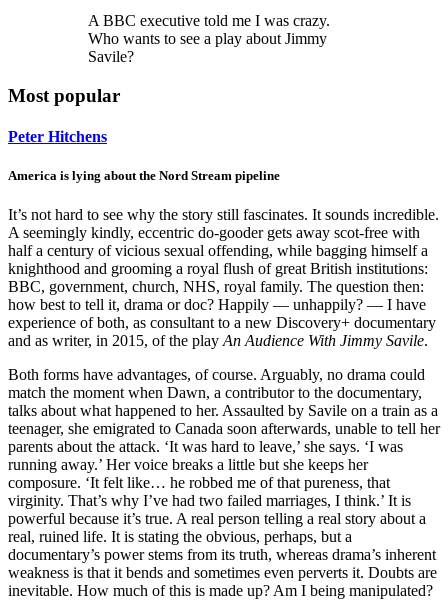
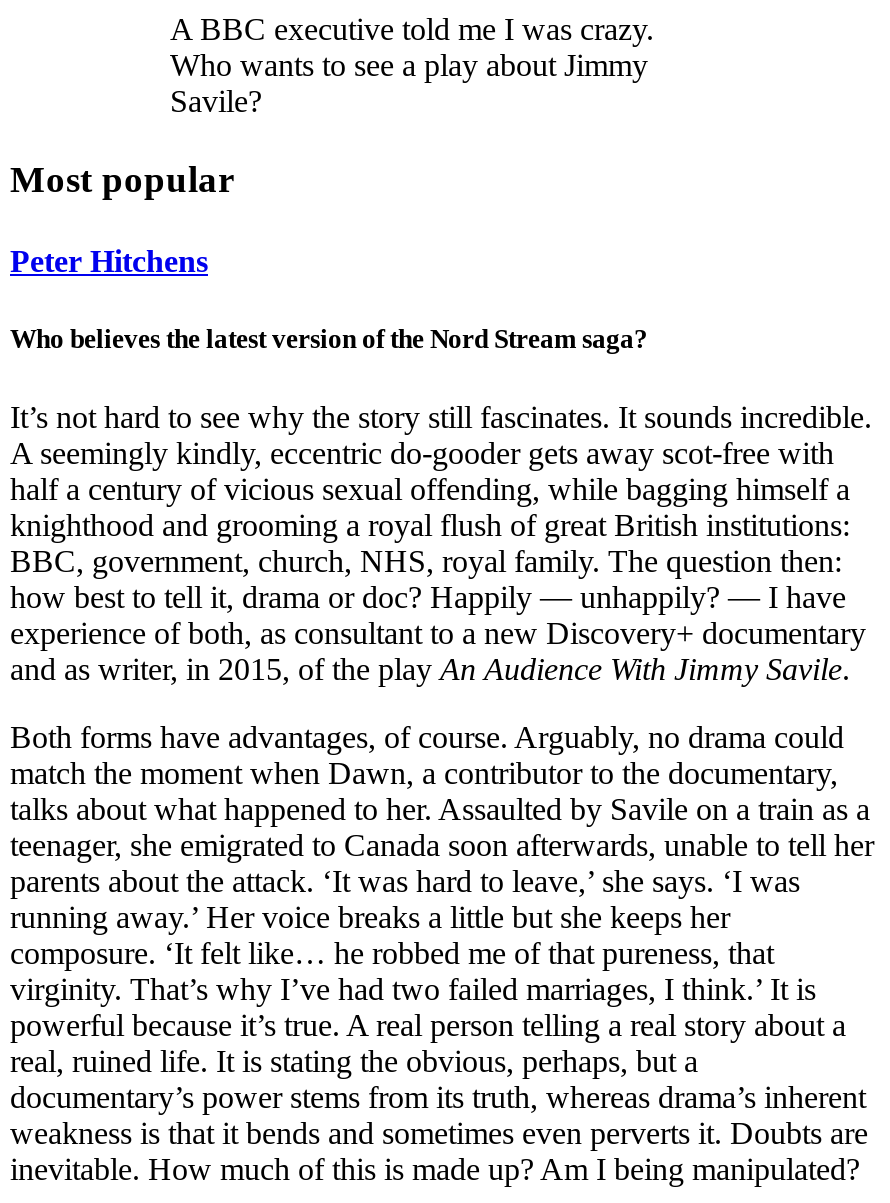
[8,168,280,183] America is lying about the Nord Stream pipeline -> [10,324,648,354] Who believes the latest version of the Nord Stream saga?

